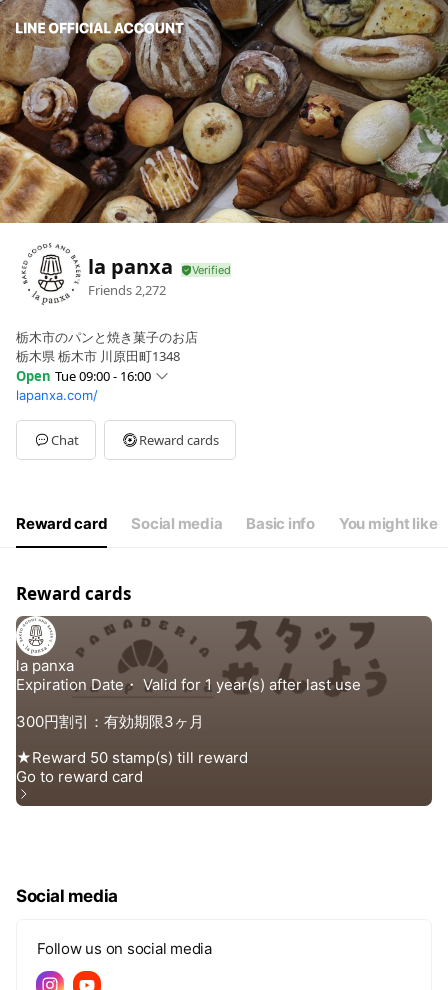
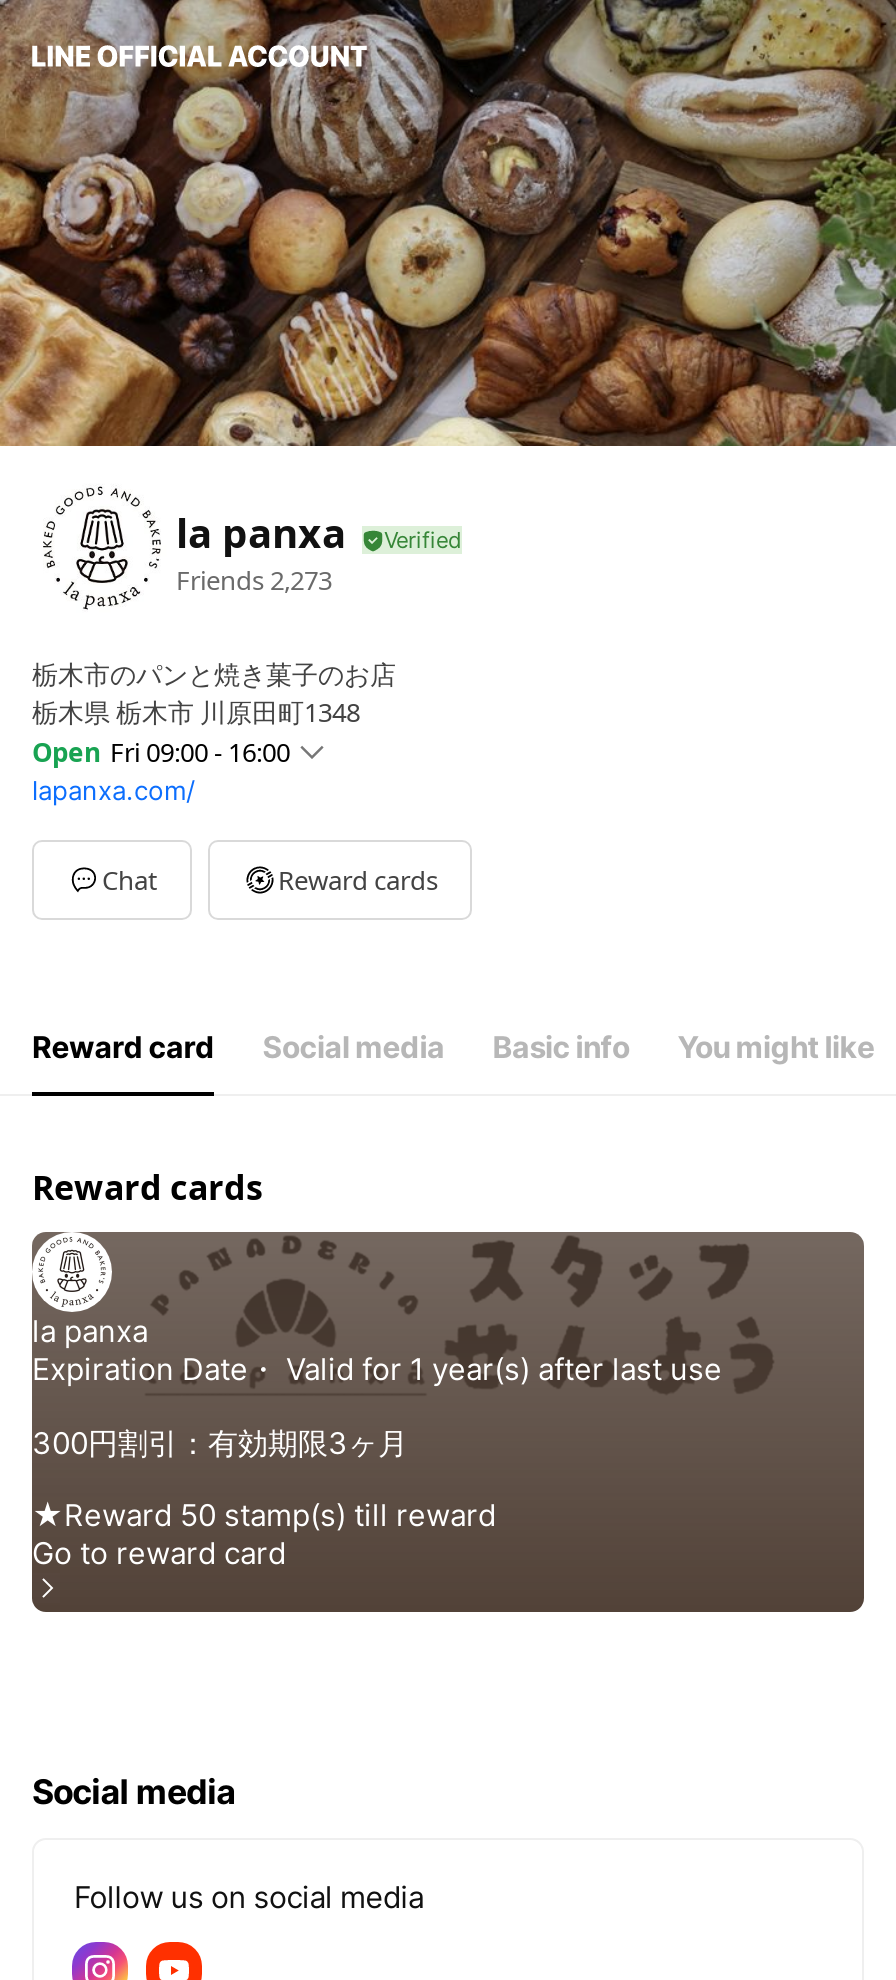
[88,281,166,299] Friends 2,272 -> [176,562,332,598] Friends 2,273
[16,367,151,385] Open Tue 09:00 - 16:00 -> [32,735,290,771] Open Fri 09:00 - 16:00

